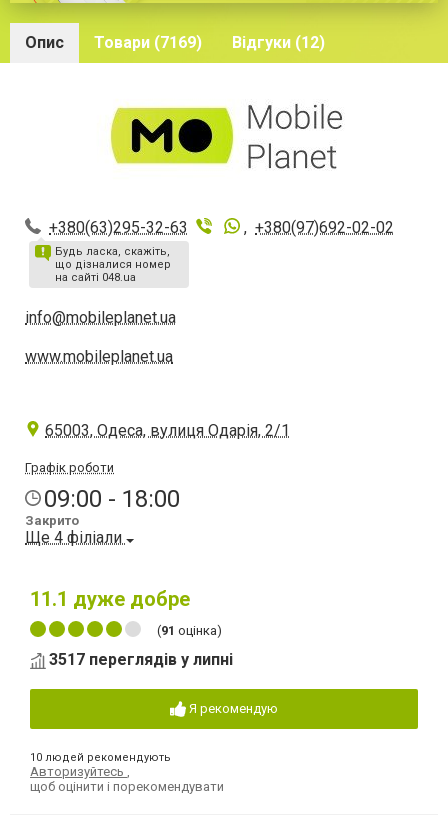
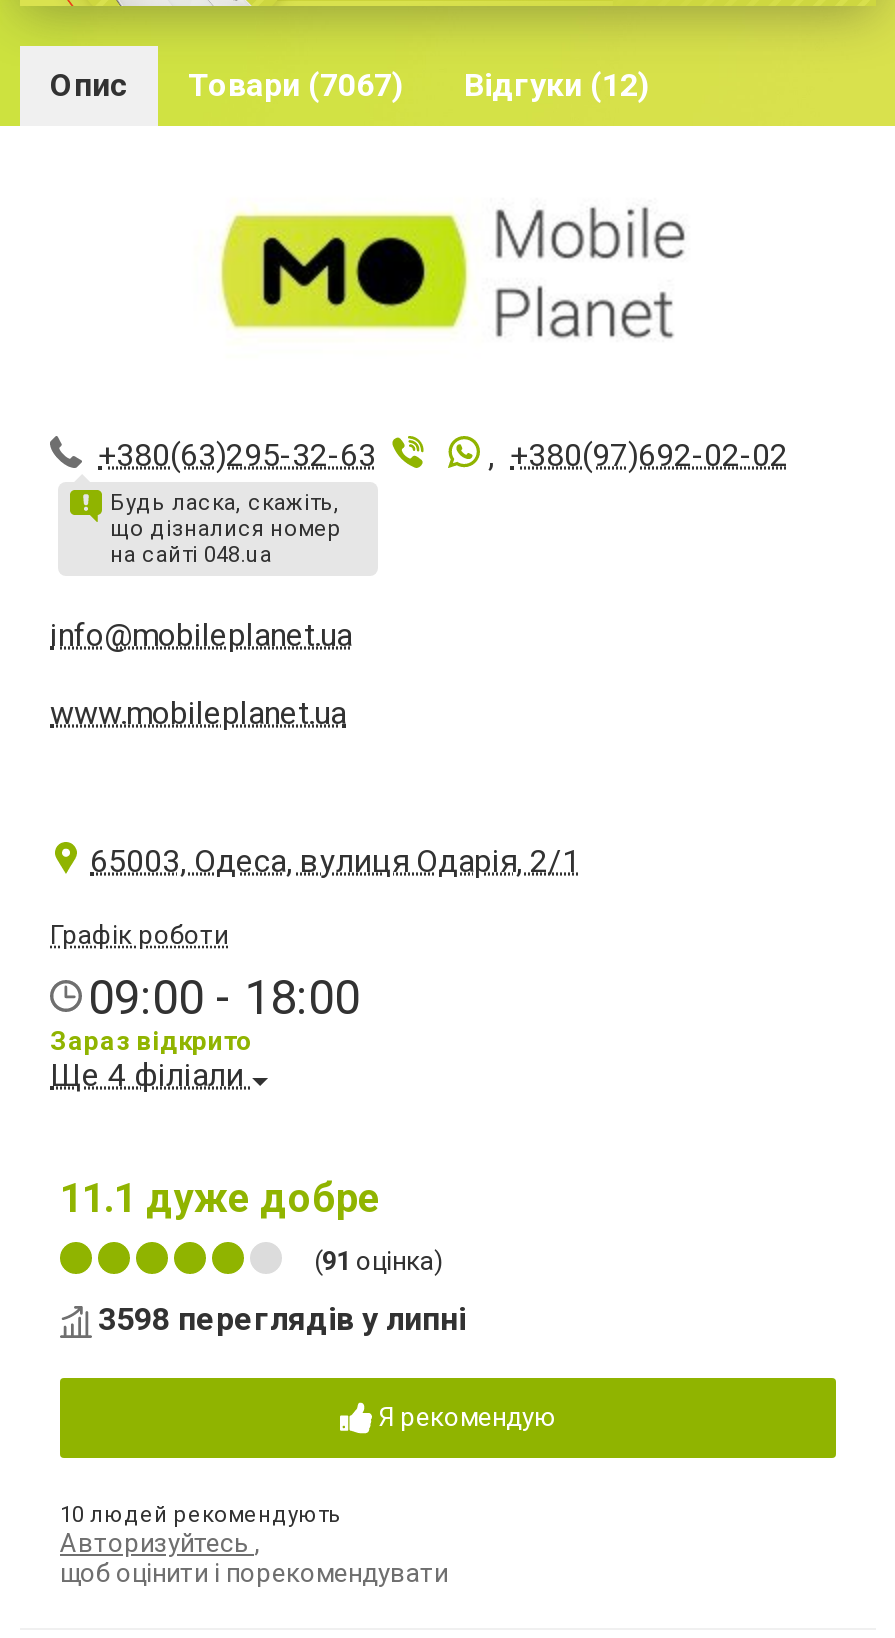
[25,33,325,52] Опис Товари (7169) Відгуки (12) -> [50,65,650,103] Опис Товари (7067) Відгуки (12)
[25,513,79,528] Закрито -> [50,1025,252,1055] Зараз відкрито
[49,650,233,669] 3517 переглядів у липні -> [98,1300,466,1338] 3598 переглядів у липні

